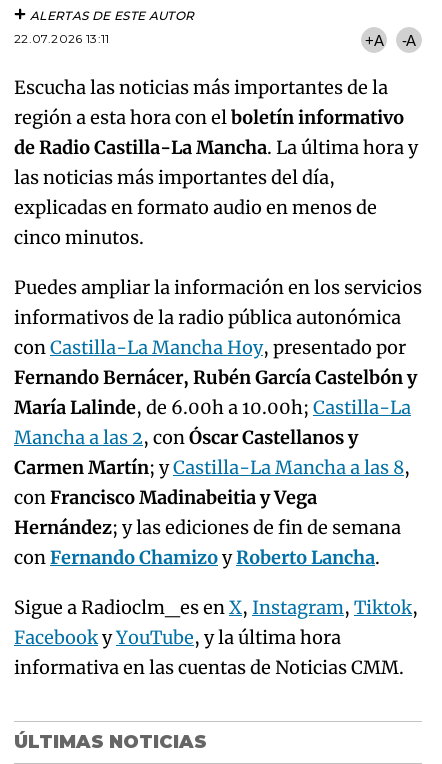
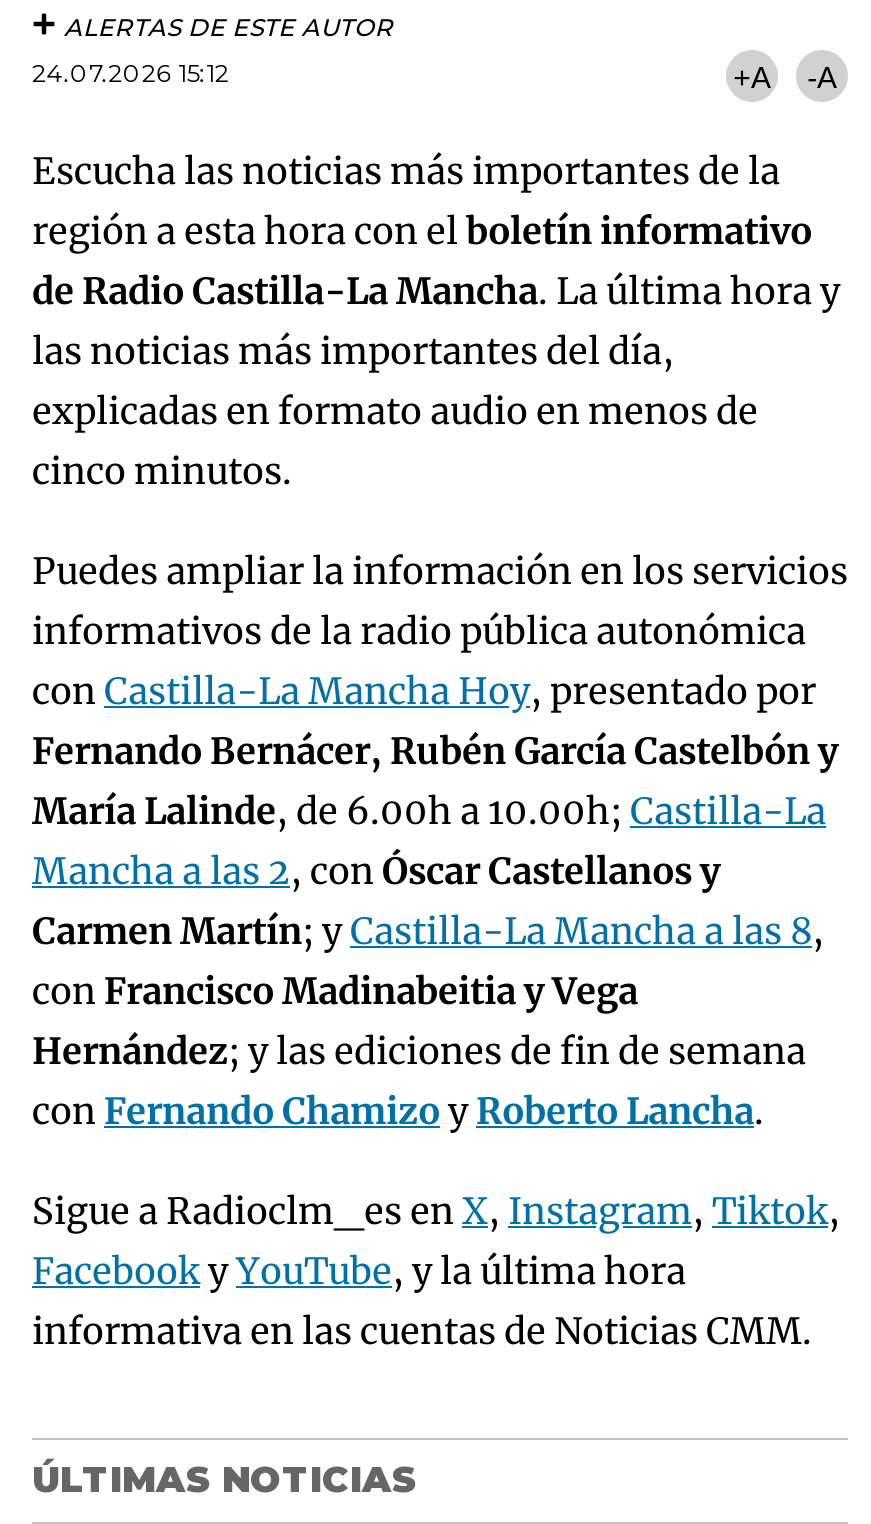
[14,31,110,46] 22.07.2026 13:11 -> [32,58,230,88] 24.07.2026 15:12

